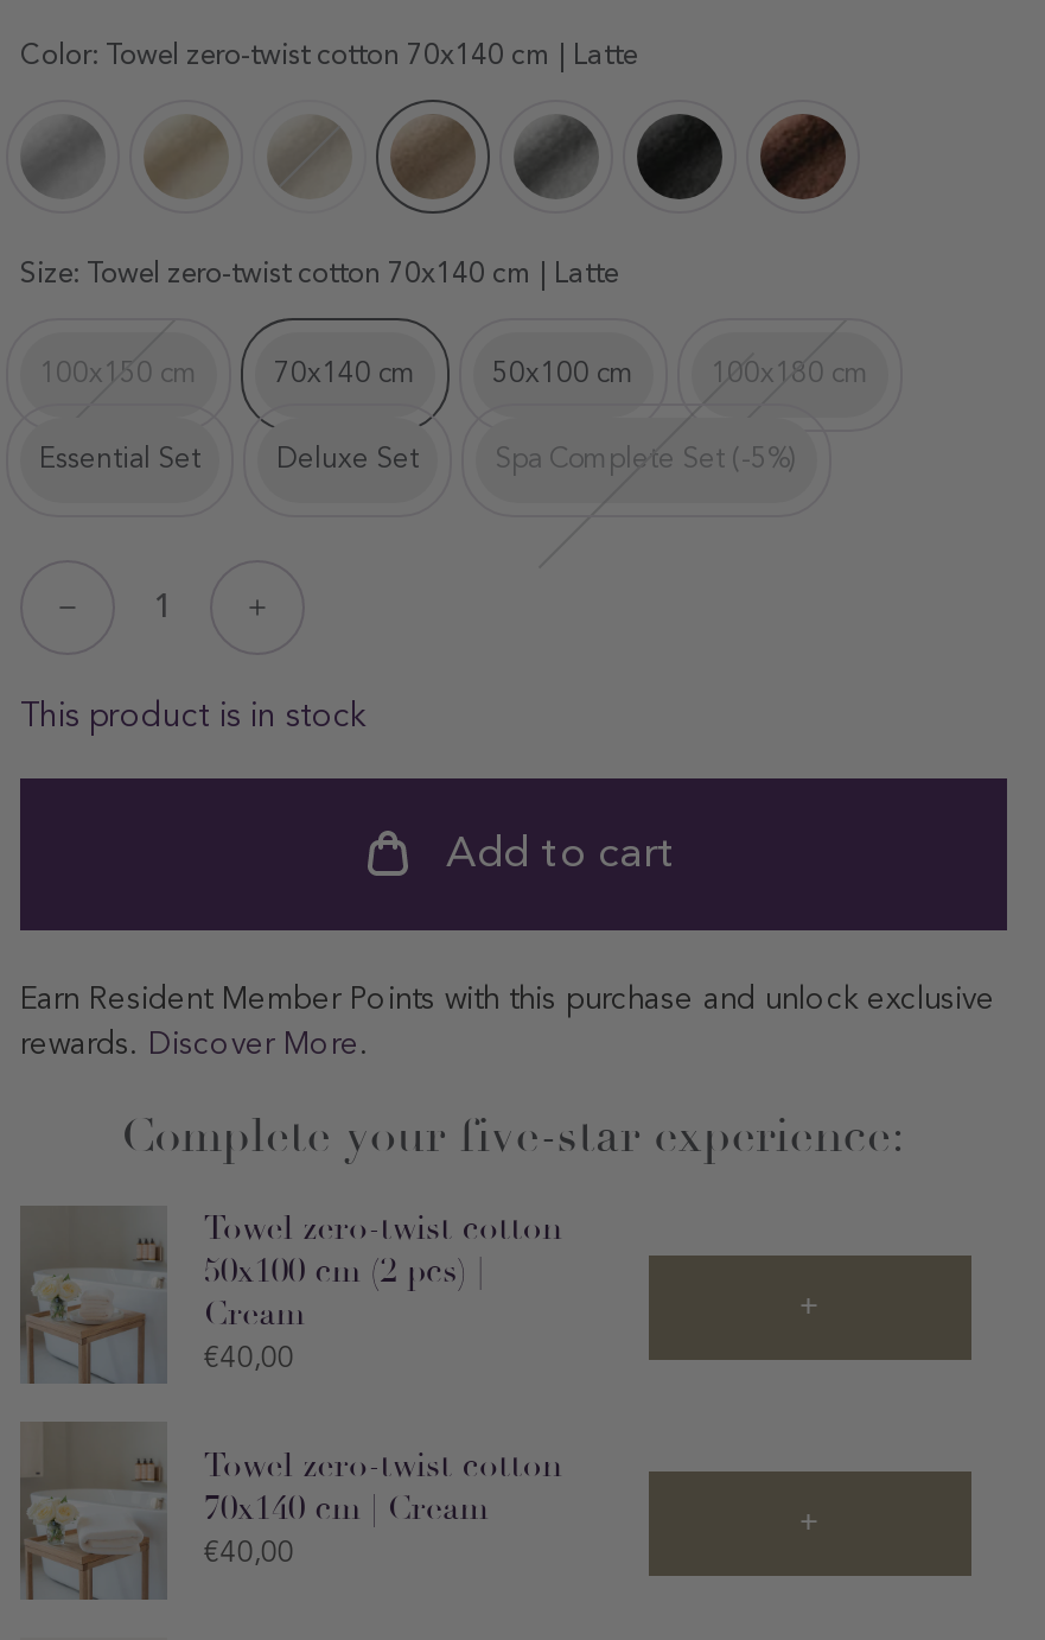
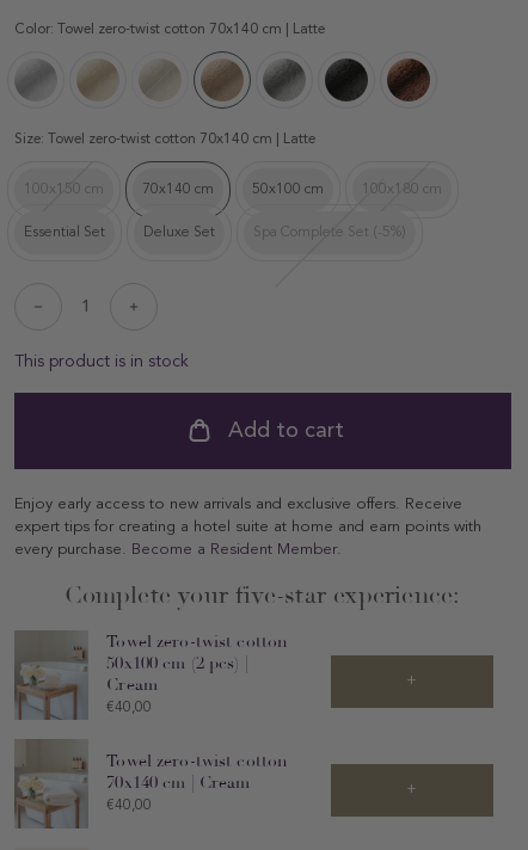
[20,986,995,1062] Earn Resident Member Points with this purchase and unlock exclusive | rewards. Discover More. -> [14,497,481,558] Enjoy early access to new arrivals and exclusive offers. Receive | expert tips for creating a hotel suite at home and earn points with | every purchase. Become a Resident Member.

